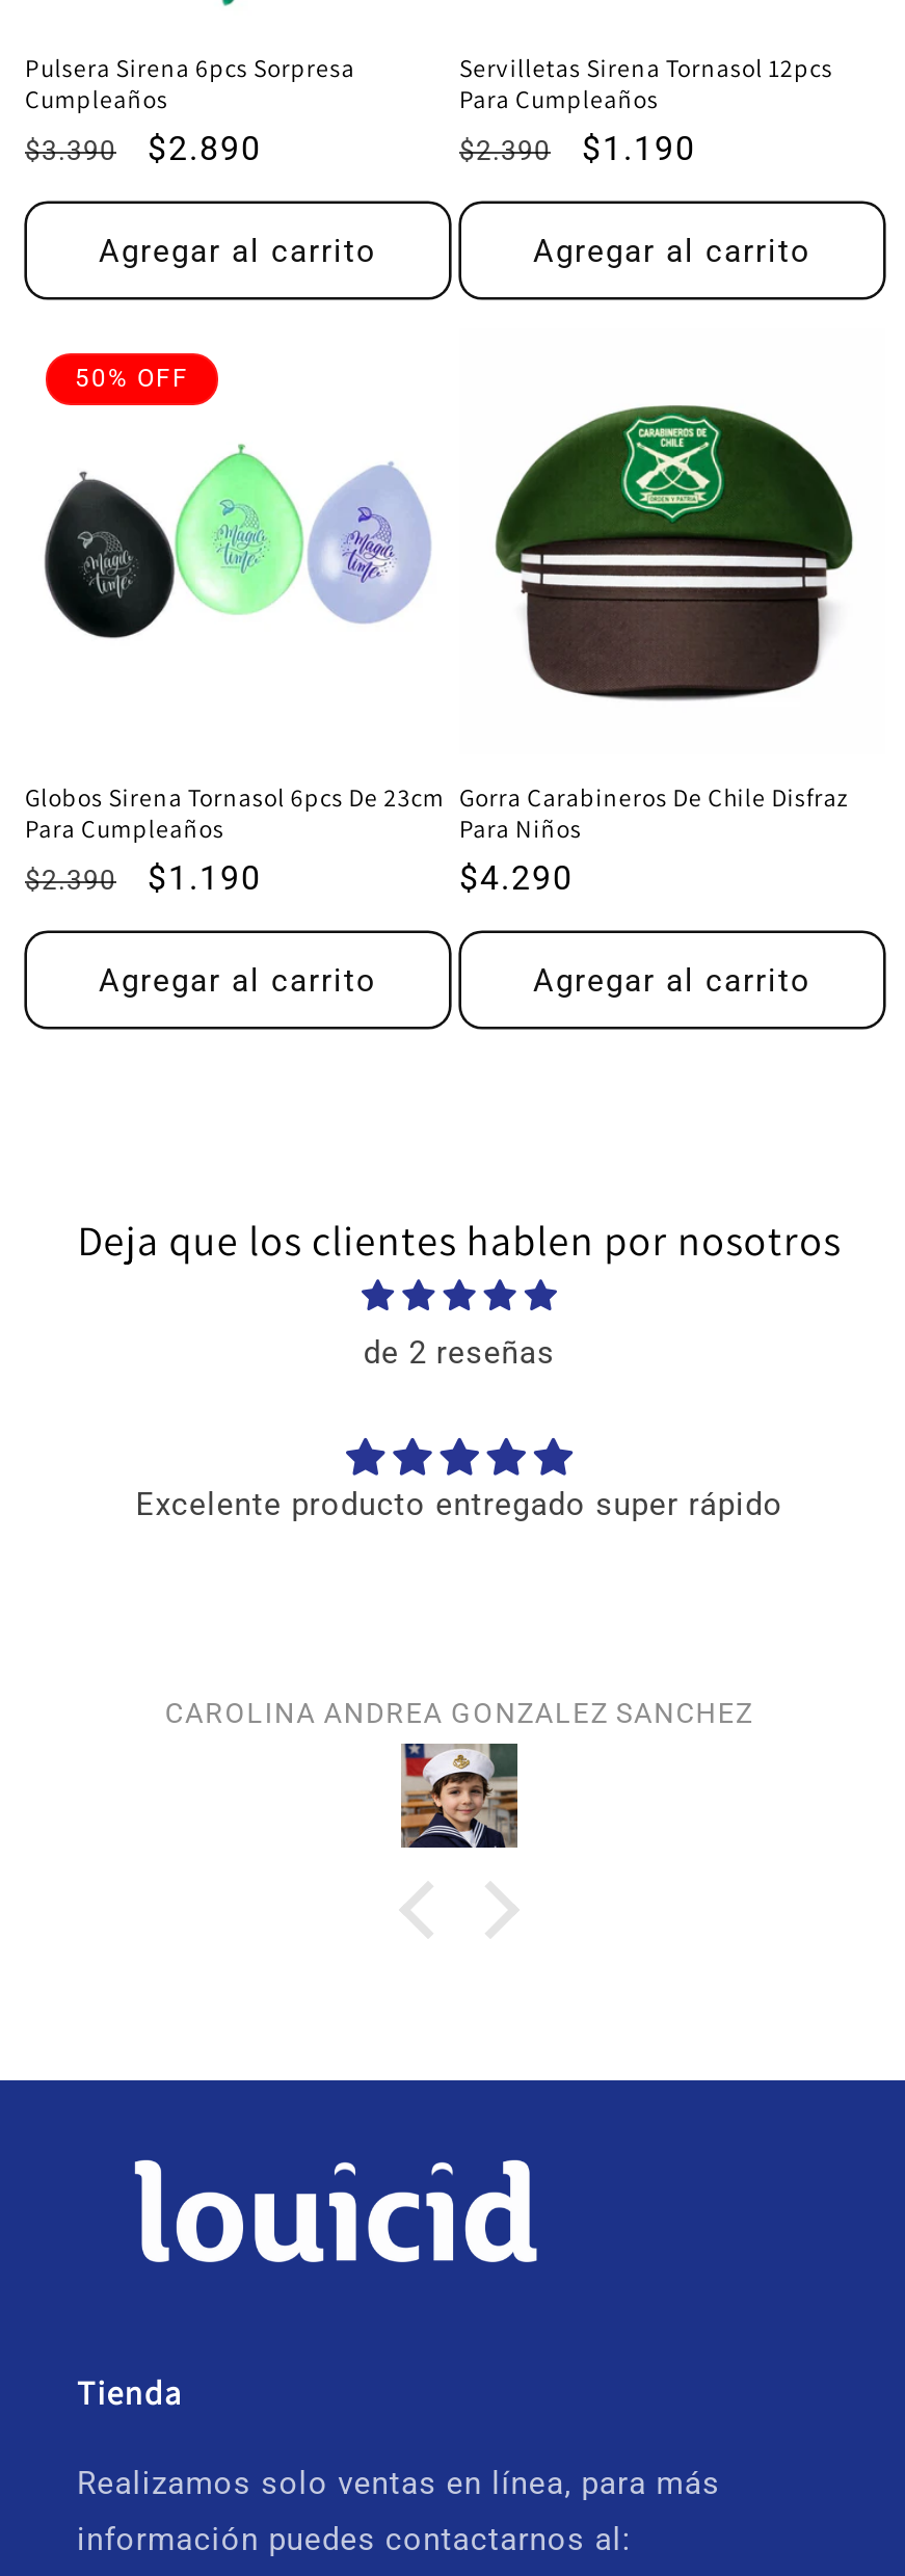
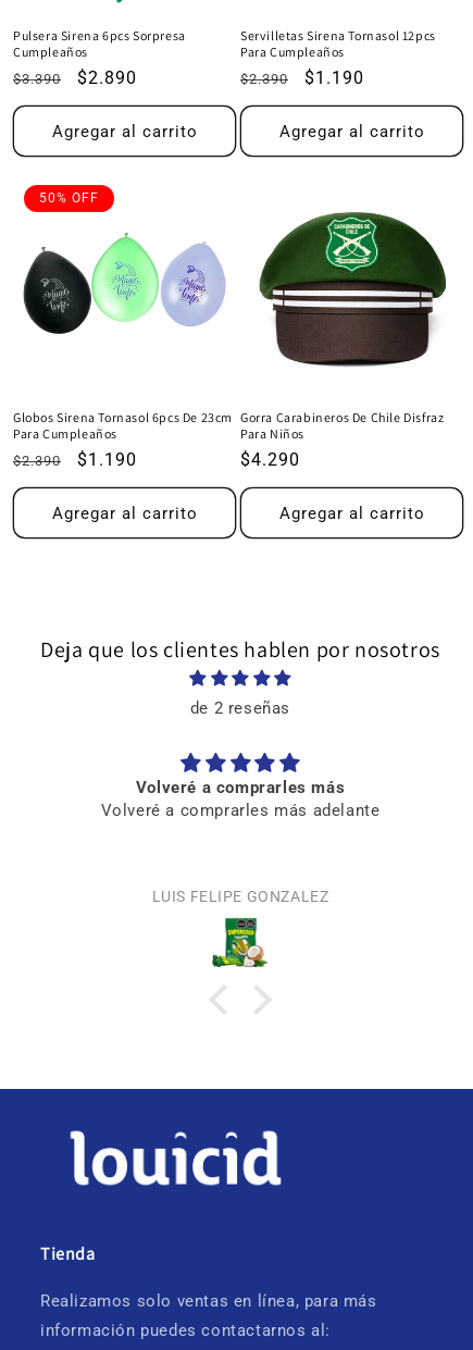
[135,1486,783,1523] Excelente producto entregado super rápido -> [101,778,380,820] Volveré a comprarles más | Volveré a comprarles más adelante
[165,1696,754,1729] CAROLINA ANDREA GONZALEZ SANCHEZ -> [152,888,329,905] LUIS FELIPE GONZALEZ
[399,1746,520,1852] [image] -> [210,914,271,968] [image]

